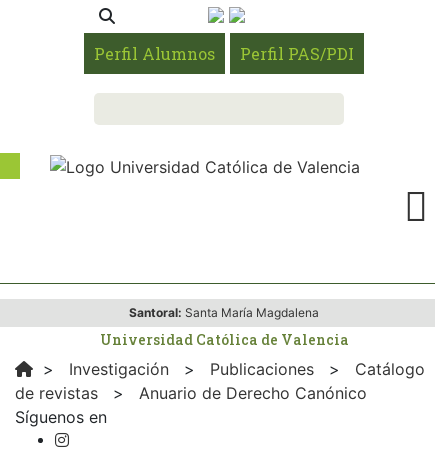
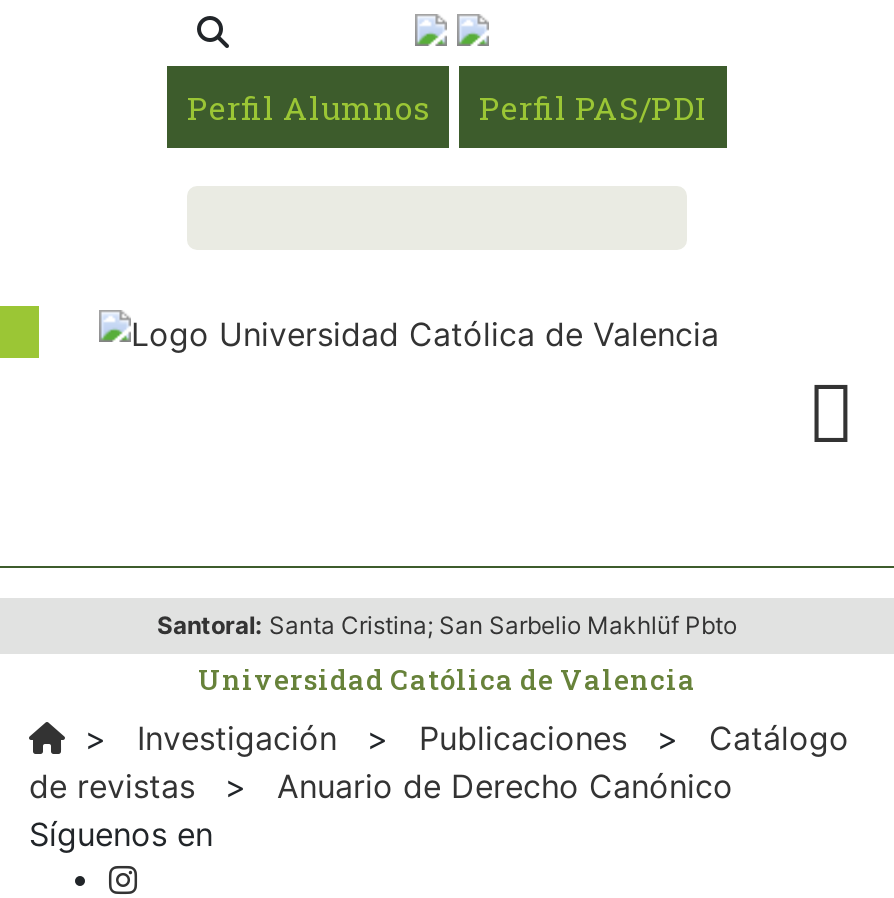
[129,305,319,320] Santoral: Santa María Magdalena -> [157,610,737,640] Santoral: Santa Cristina; San Sarbelio Makhlüf Pbto

